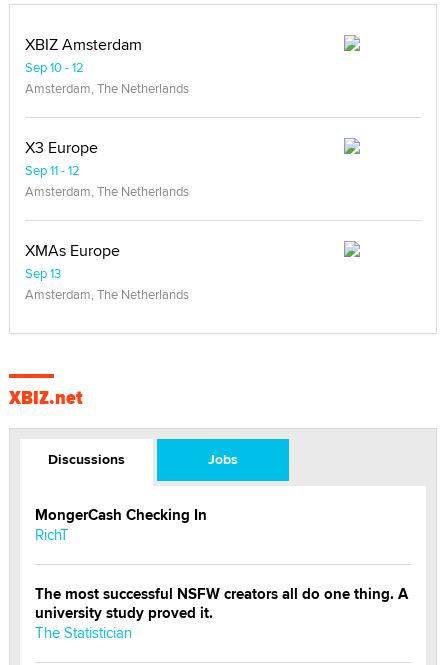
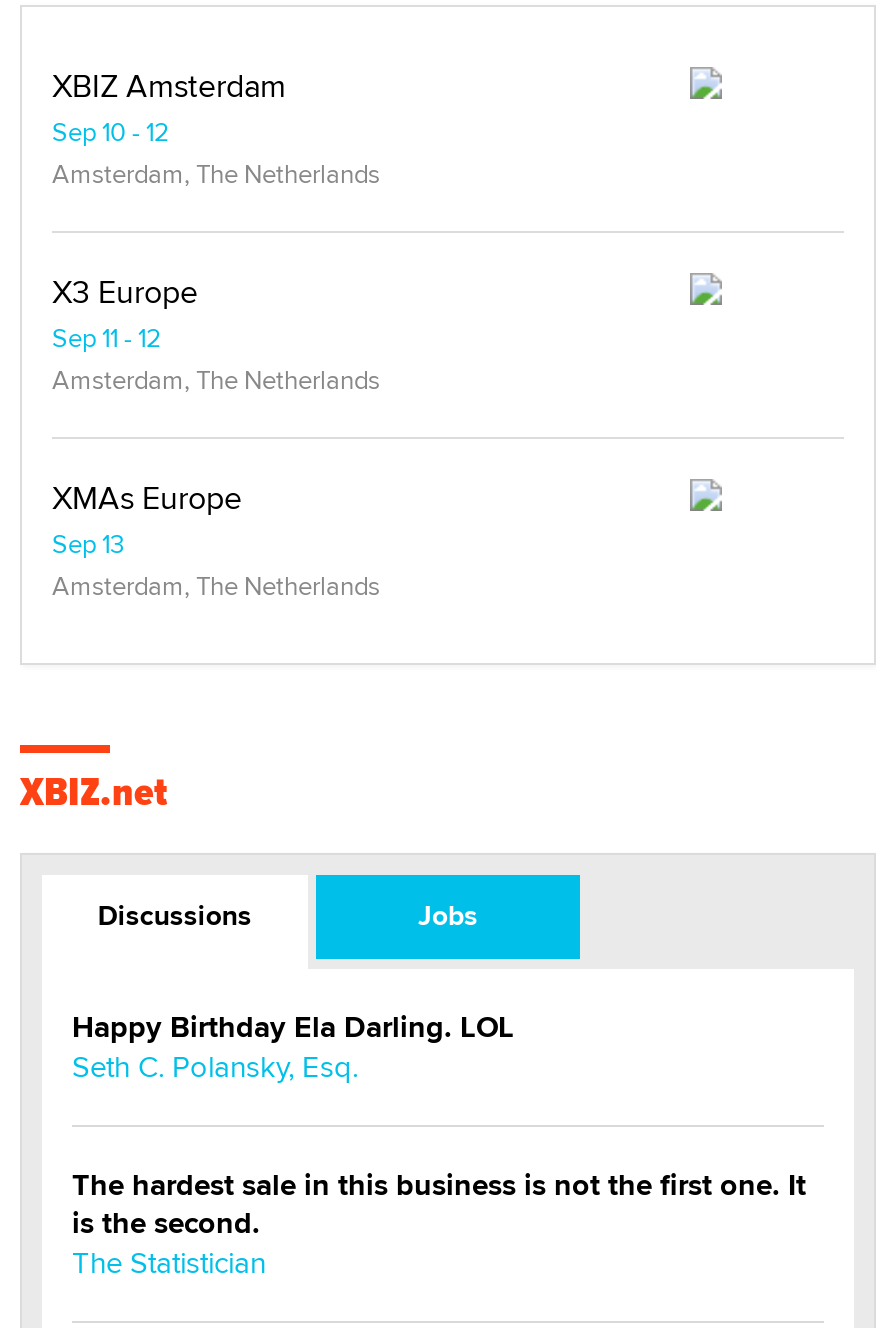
[35,504,207,545] MongerCash Checking In | RichT -> [72,1005,514,1087] Happy Birthday Ela Darling. LOL | Seth C. Polansky, Esq.
[35,583,408,624] The most successful NSFW creators all do one thing. A | university study proved it. -> [72,1163,806,1245] The hardest sale in this business is not the first one. It | is the second.

